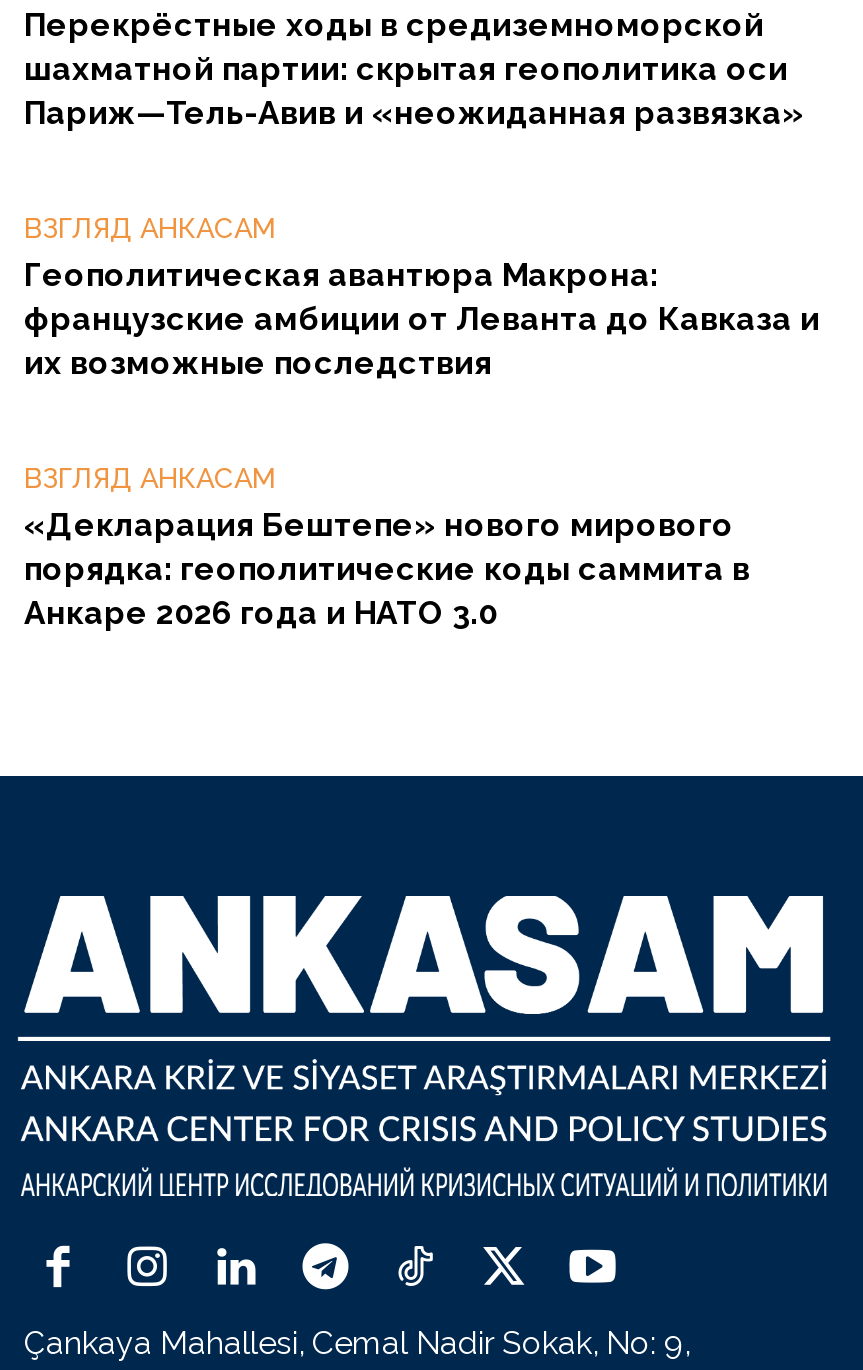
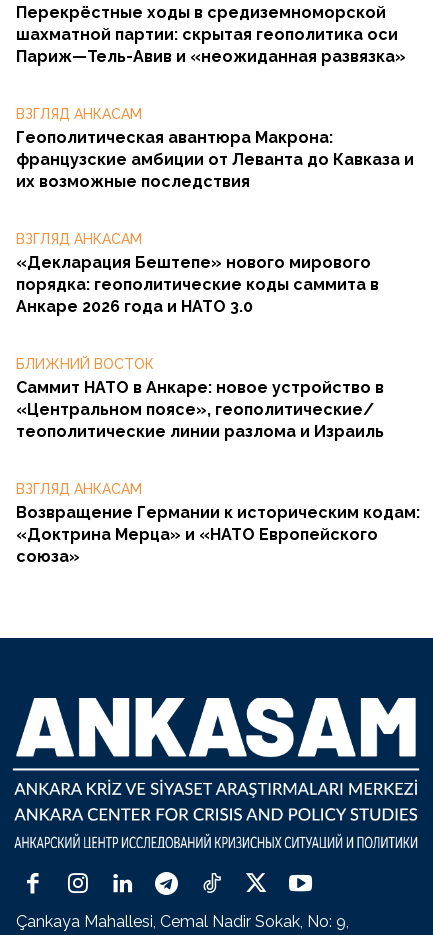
none -> [16,356,420,566] БЛИЖНИЙ ВОСТОК | Саммит НАТО в Анкаре: новое устройство в | «Центральном поясе», геополитические/ | теополитические линии разлома и Израиль | ВЗГЛЯД АНКАСАМ | Возвращение Германии к историческим кодам: | «Доктрина Мерца» и «НАТО Европейского | союза»

